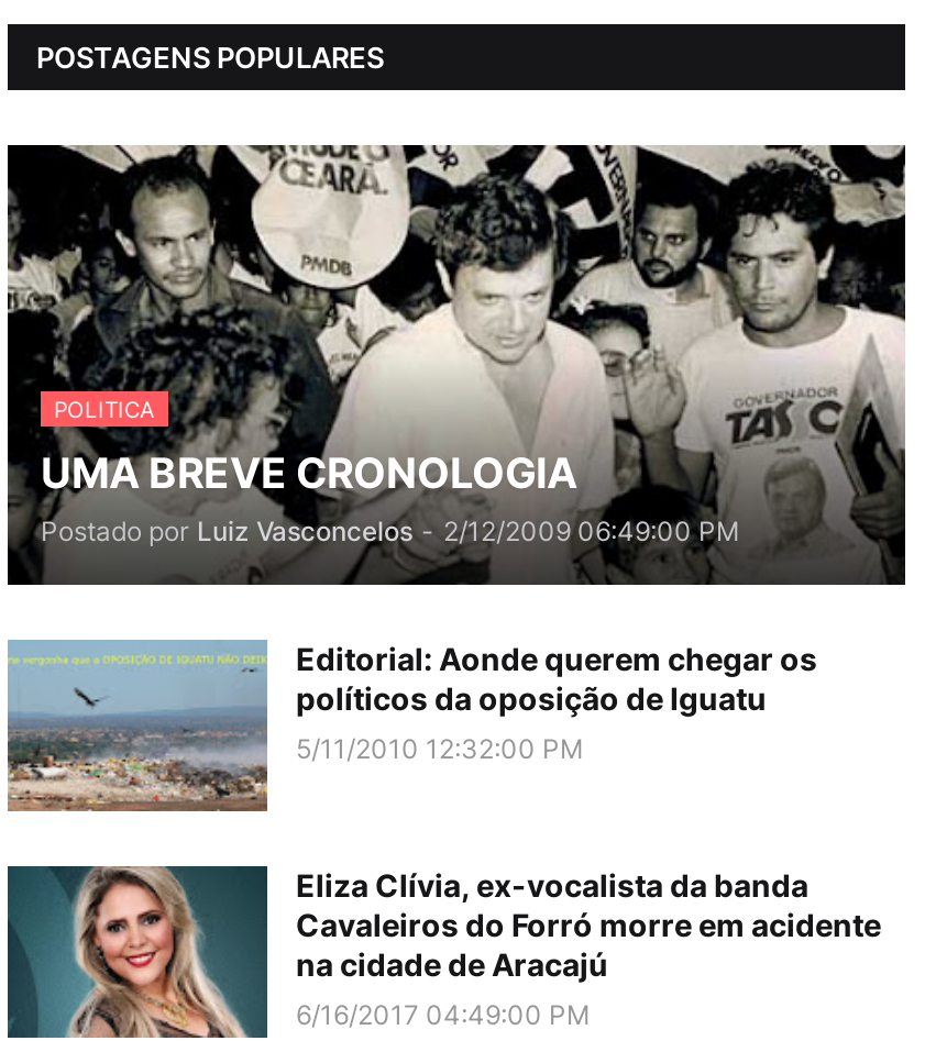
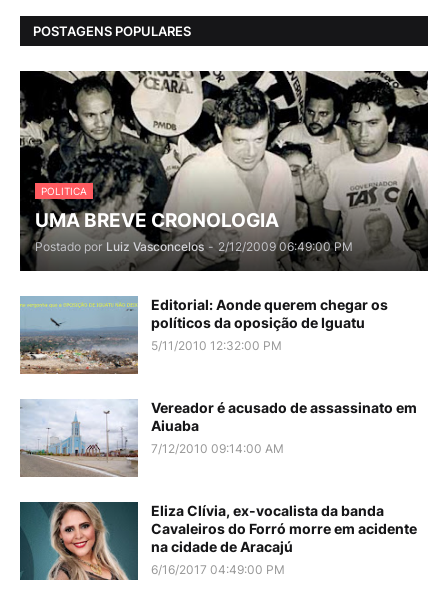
none -> [20,399,417,477] [image] | Vereador é acusado de assassinato em | Aiuaba | 7/12/2010 09:14:00 AM

